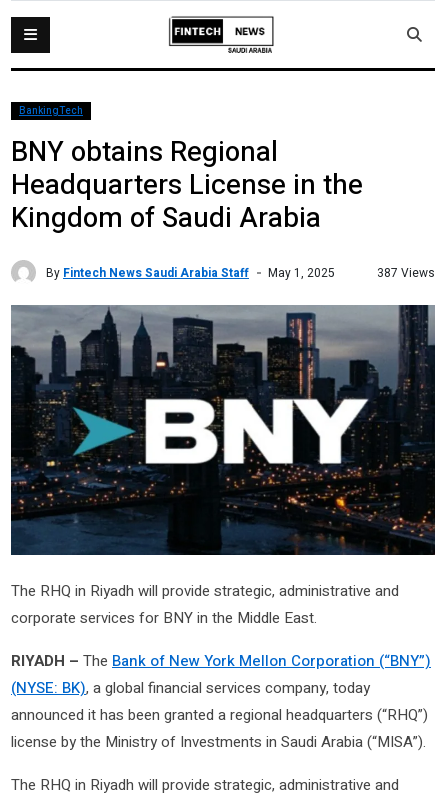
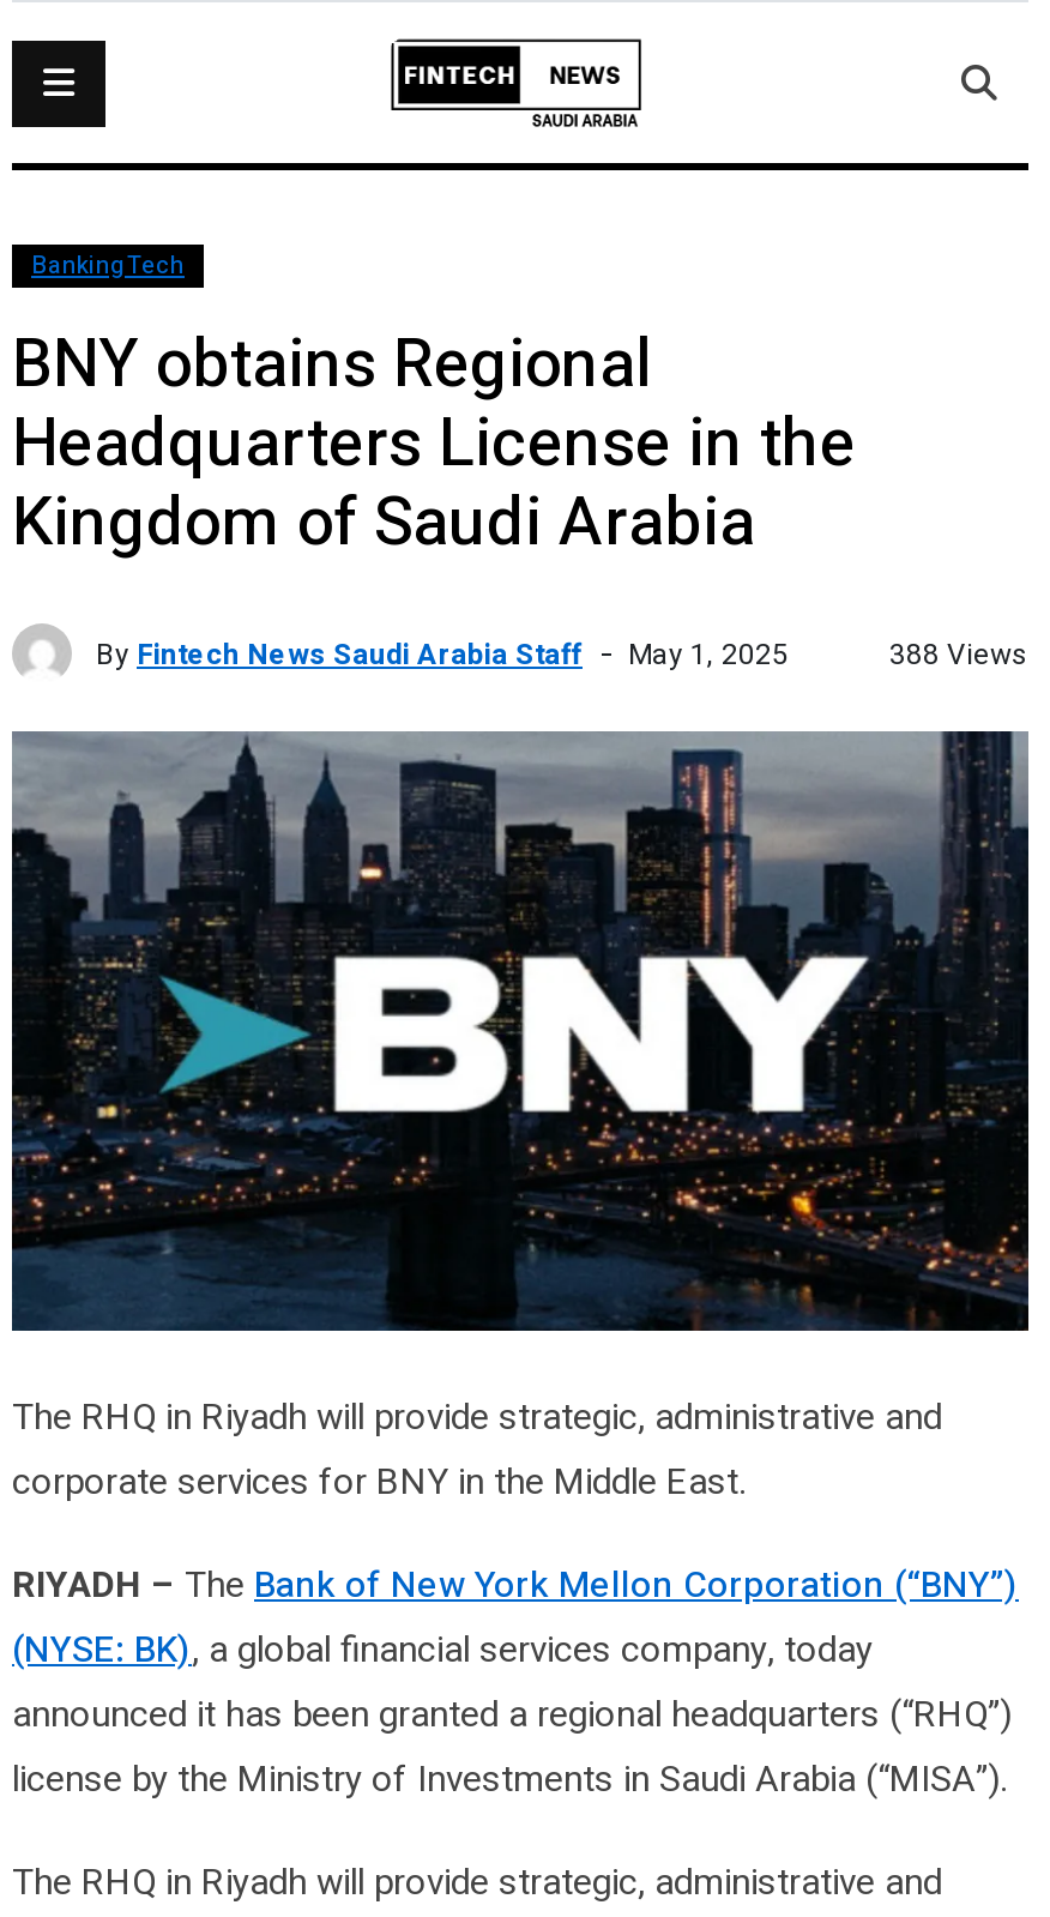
[377,263,435,281] 387 Views -> [889,632,1028,675] 388 Views

